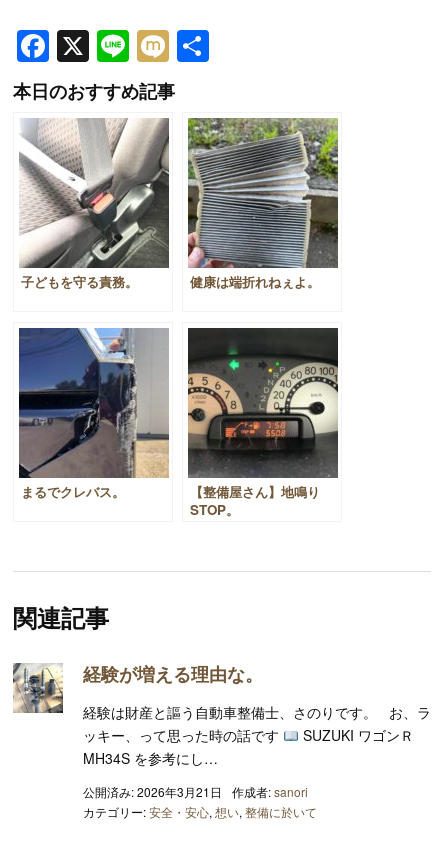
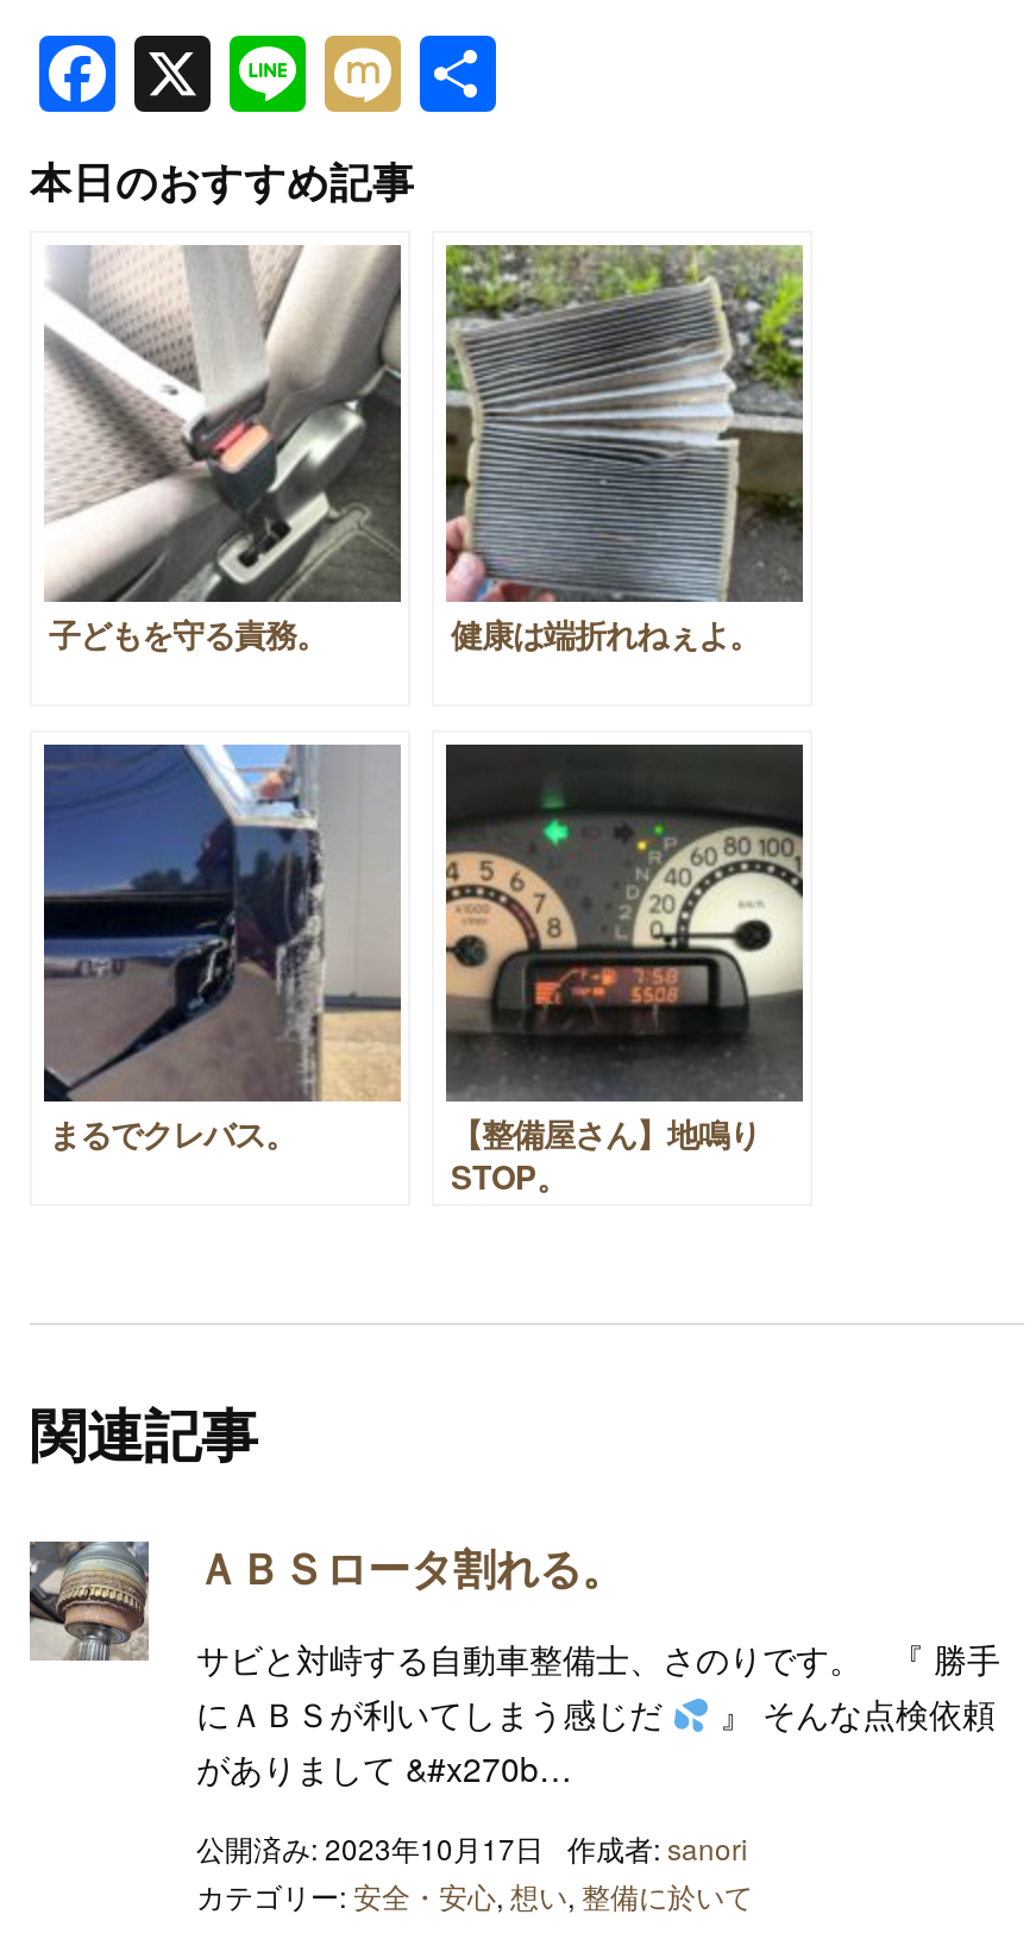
[13,661,263,713] [image] | 経験が増える理由な。 -> [27,1538,624,1661] [image] | ＡＢＳロータ割れる。
[83,702,431,768] 経験は財産と謳う自動車整備士、さのりです。 お、ラ | ッキー、って思った時の話です | SUZUKI ワゴンＲ | MH34S を参考にし… -> [196,1635,1000,1792] サビと対峙する自動車整備士、さのりです。 『 勝手 | にＡＢＳが利いてしまう感じだ | 』 そんな点検依頼 | がありまして &#x270b…
[83,783,308,800] 公開済み: 2026年3月21日 作成者: sanori -> [196,1827,748,1867] 公開済み: 2023年10月17日 作成者: sanori

